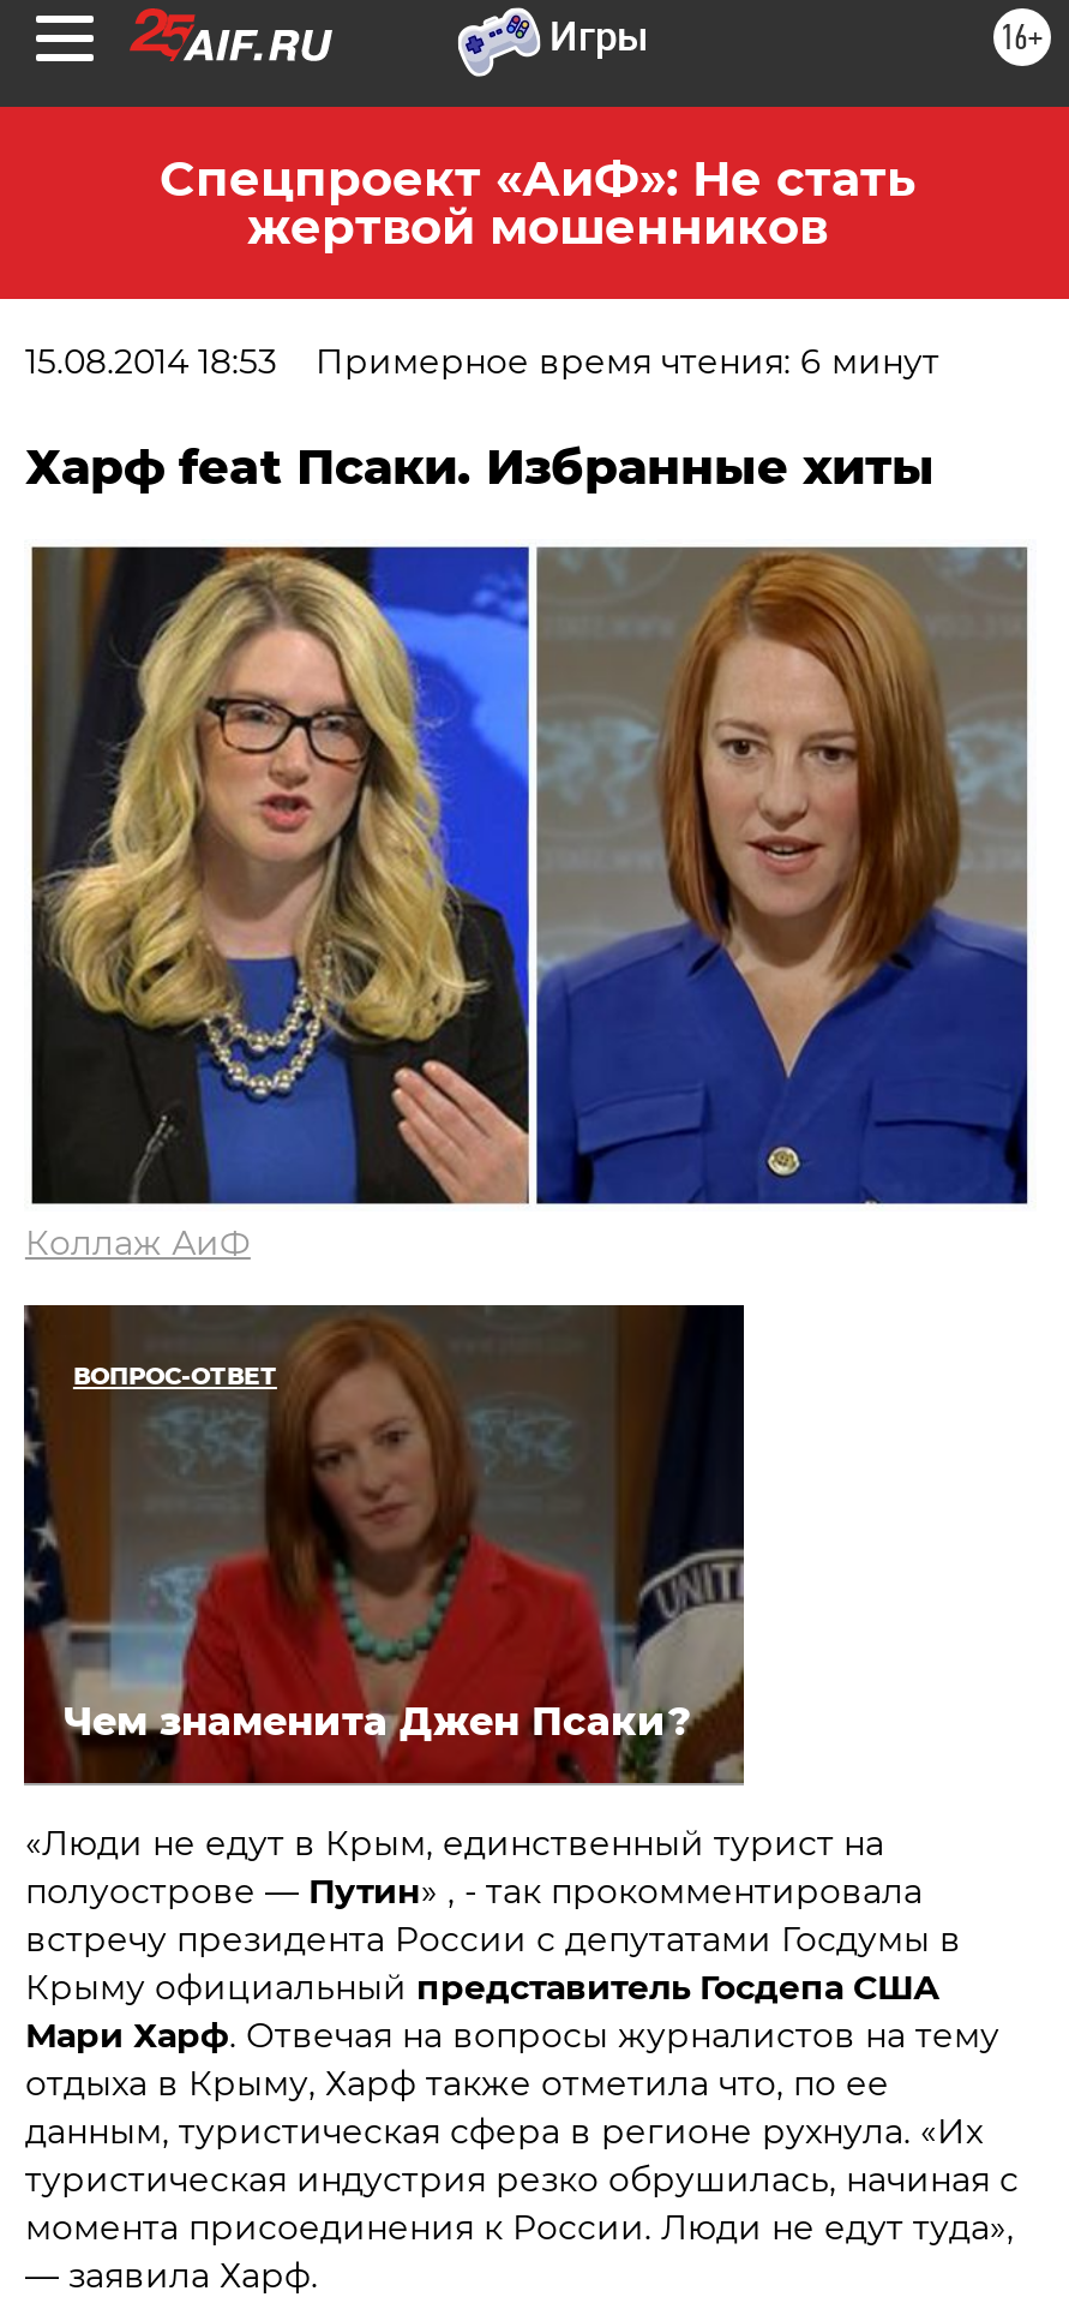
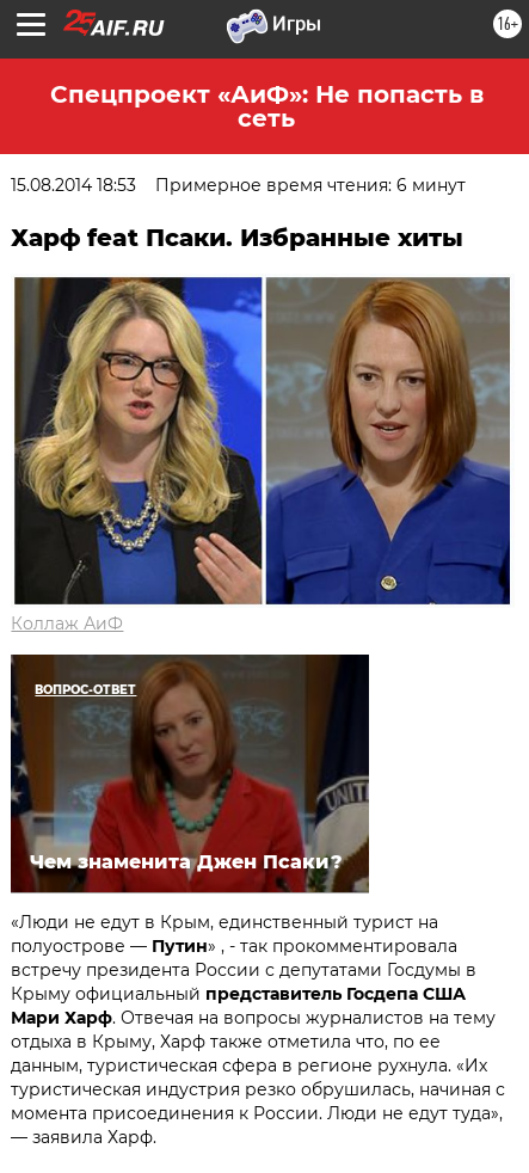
[160,150,915,256] Спецпроект «АиФ»: Не стать | жертвой мошенников -> [50,80,483,133] Спецпроект «АиФ»: Не попасть в | сеть

